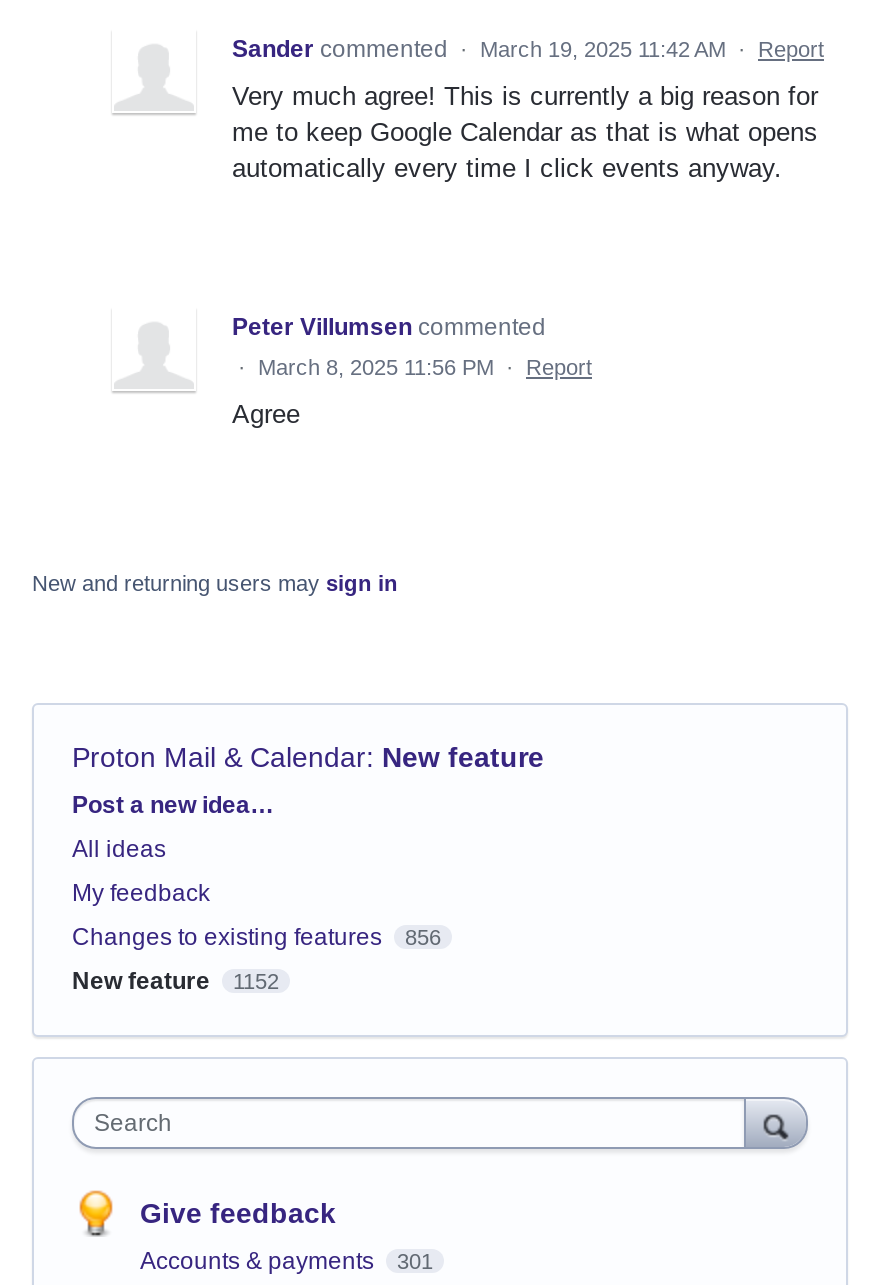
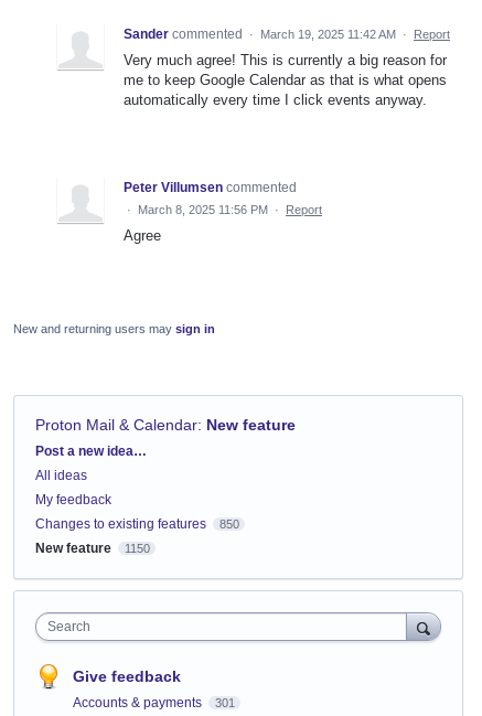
[72,923,441,951] Changes to existing features 856 -> [35,516,239,532] Changes to existing features 850
[72,967,279,995] New feature 1152 -> [35,540,149,556] New feature 1150

